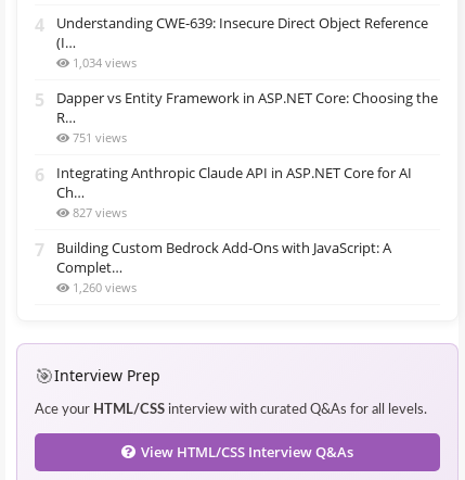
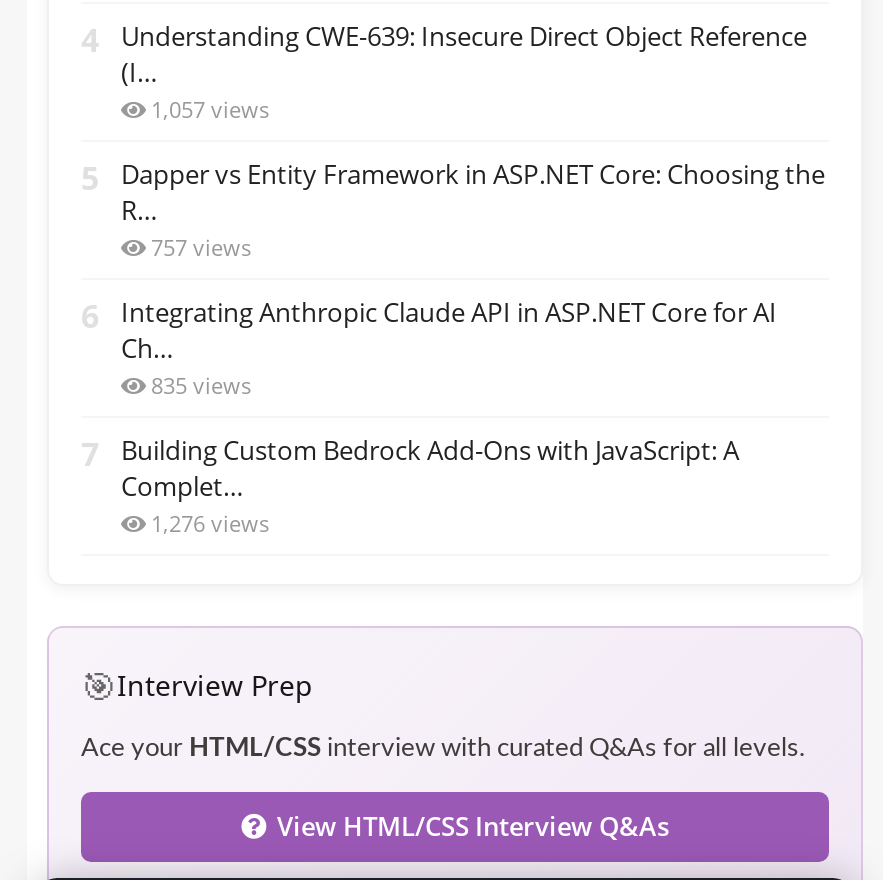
[73,54,137,70] 1,034 views -> [151,93,269,123] 1,057 views
[73,129,127,145] 751 views -> [151,231,251,261] 757 views
[73,204,127,220] 827 views -> [151,369,251,399] 835 views
[73,279,137,295] 1,260 views -> [151,507,269,537] 1,276 views

